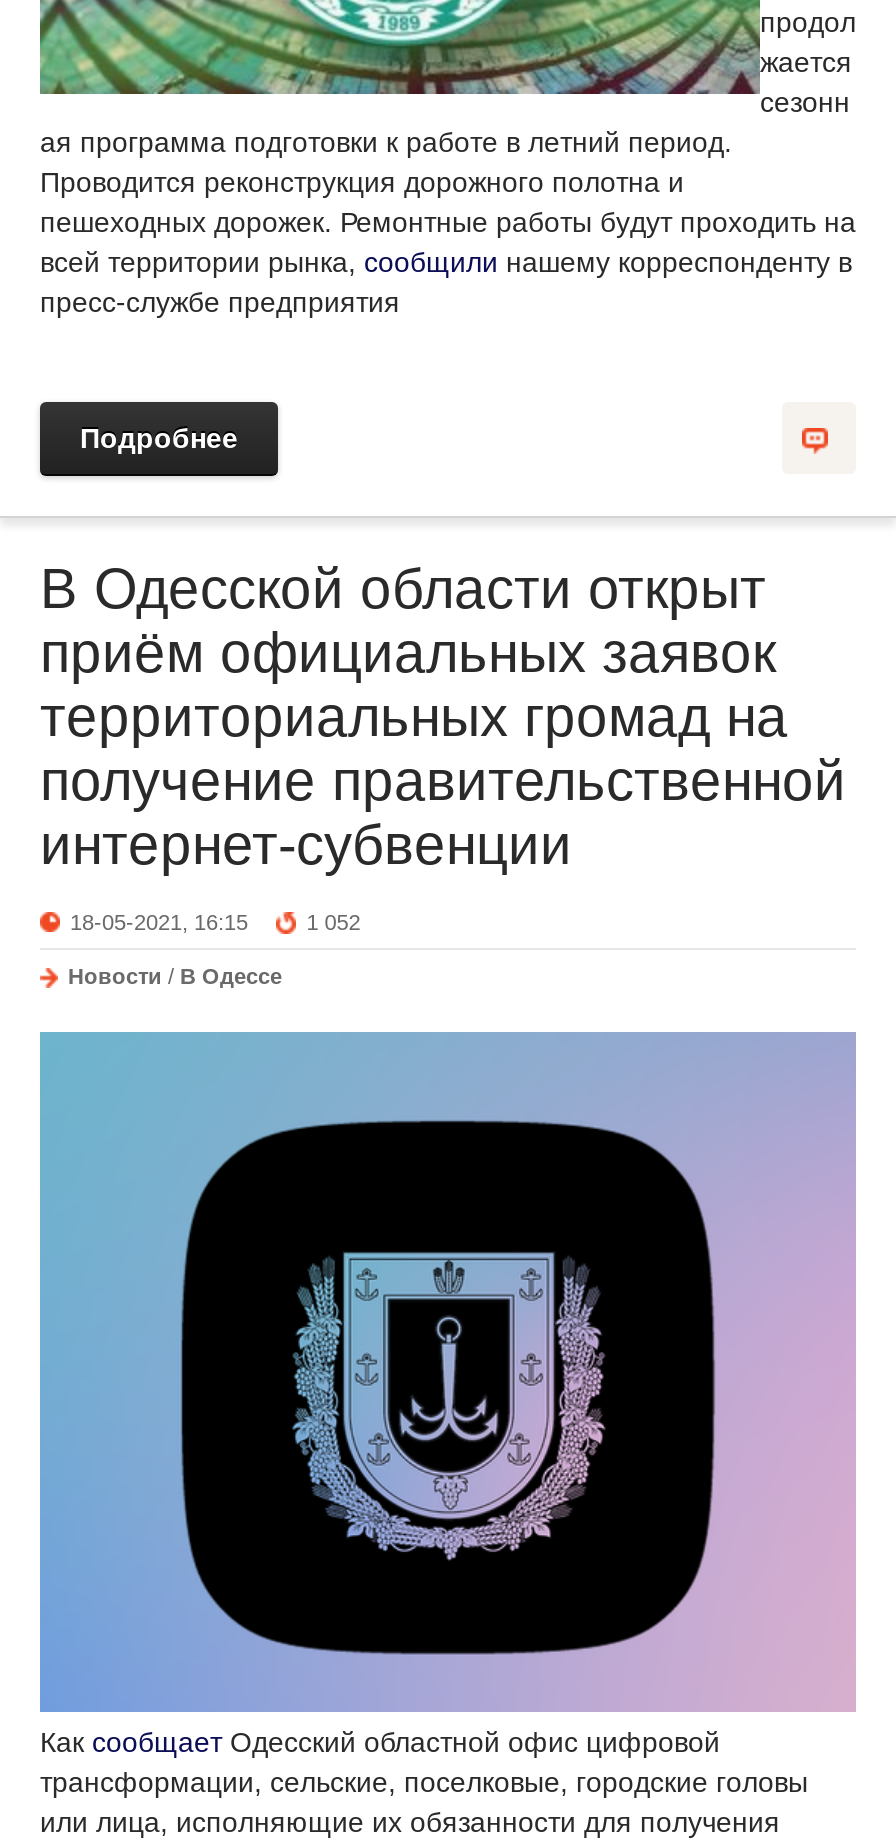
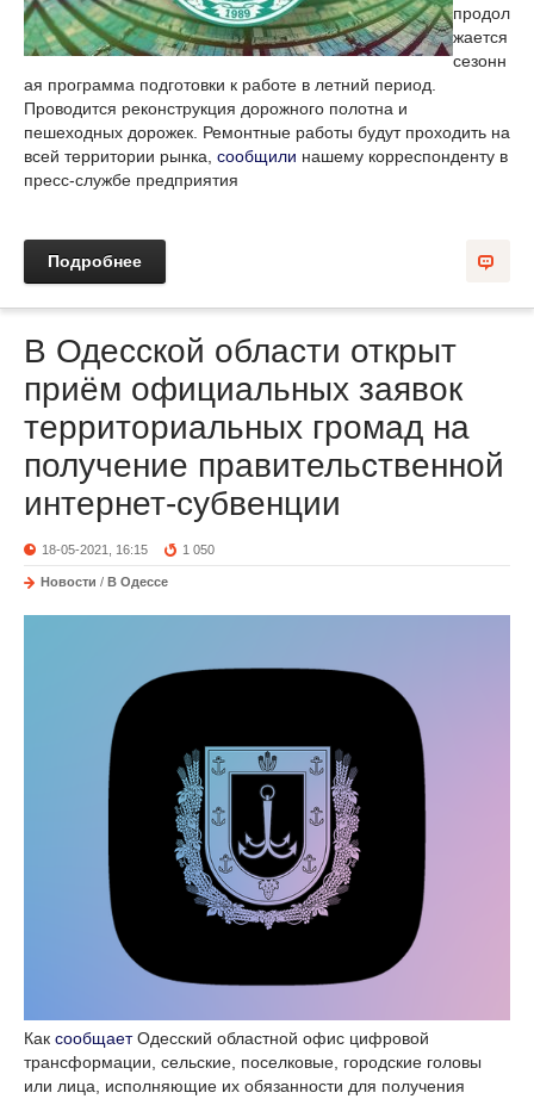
[306,911,360,935] 1 052 -> [183,543,215,557] 1 050

